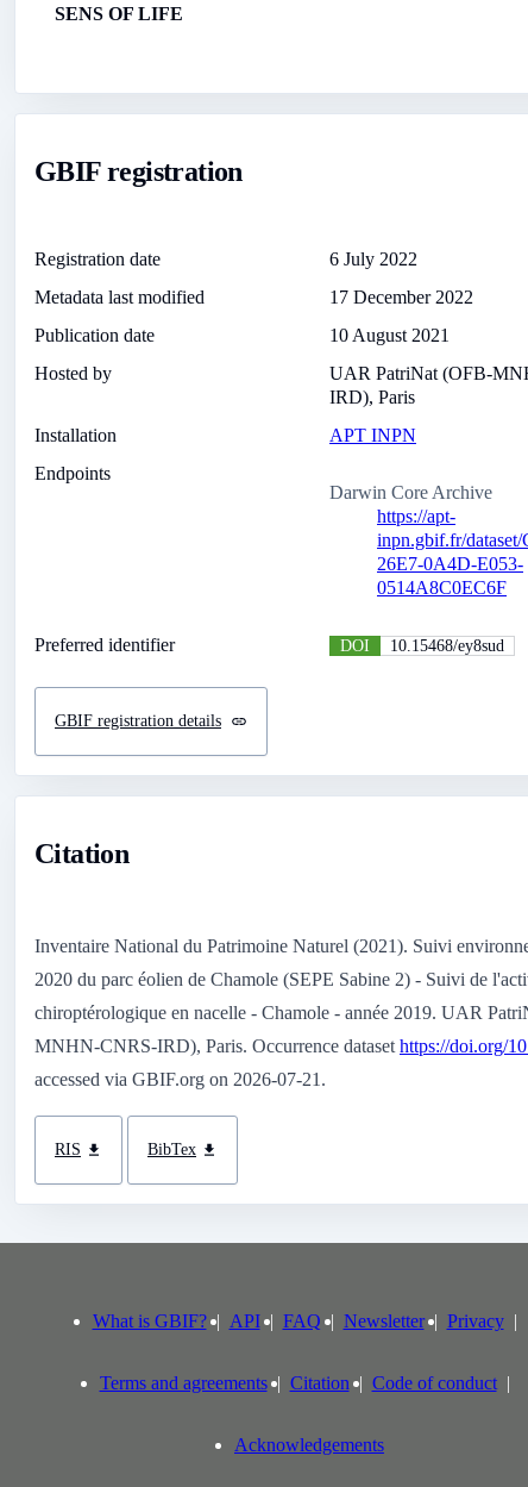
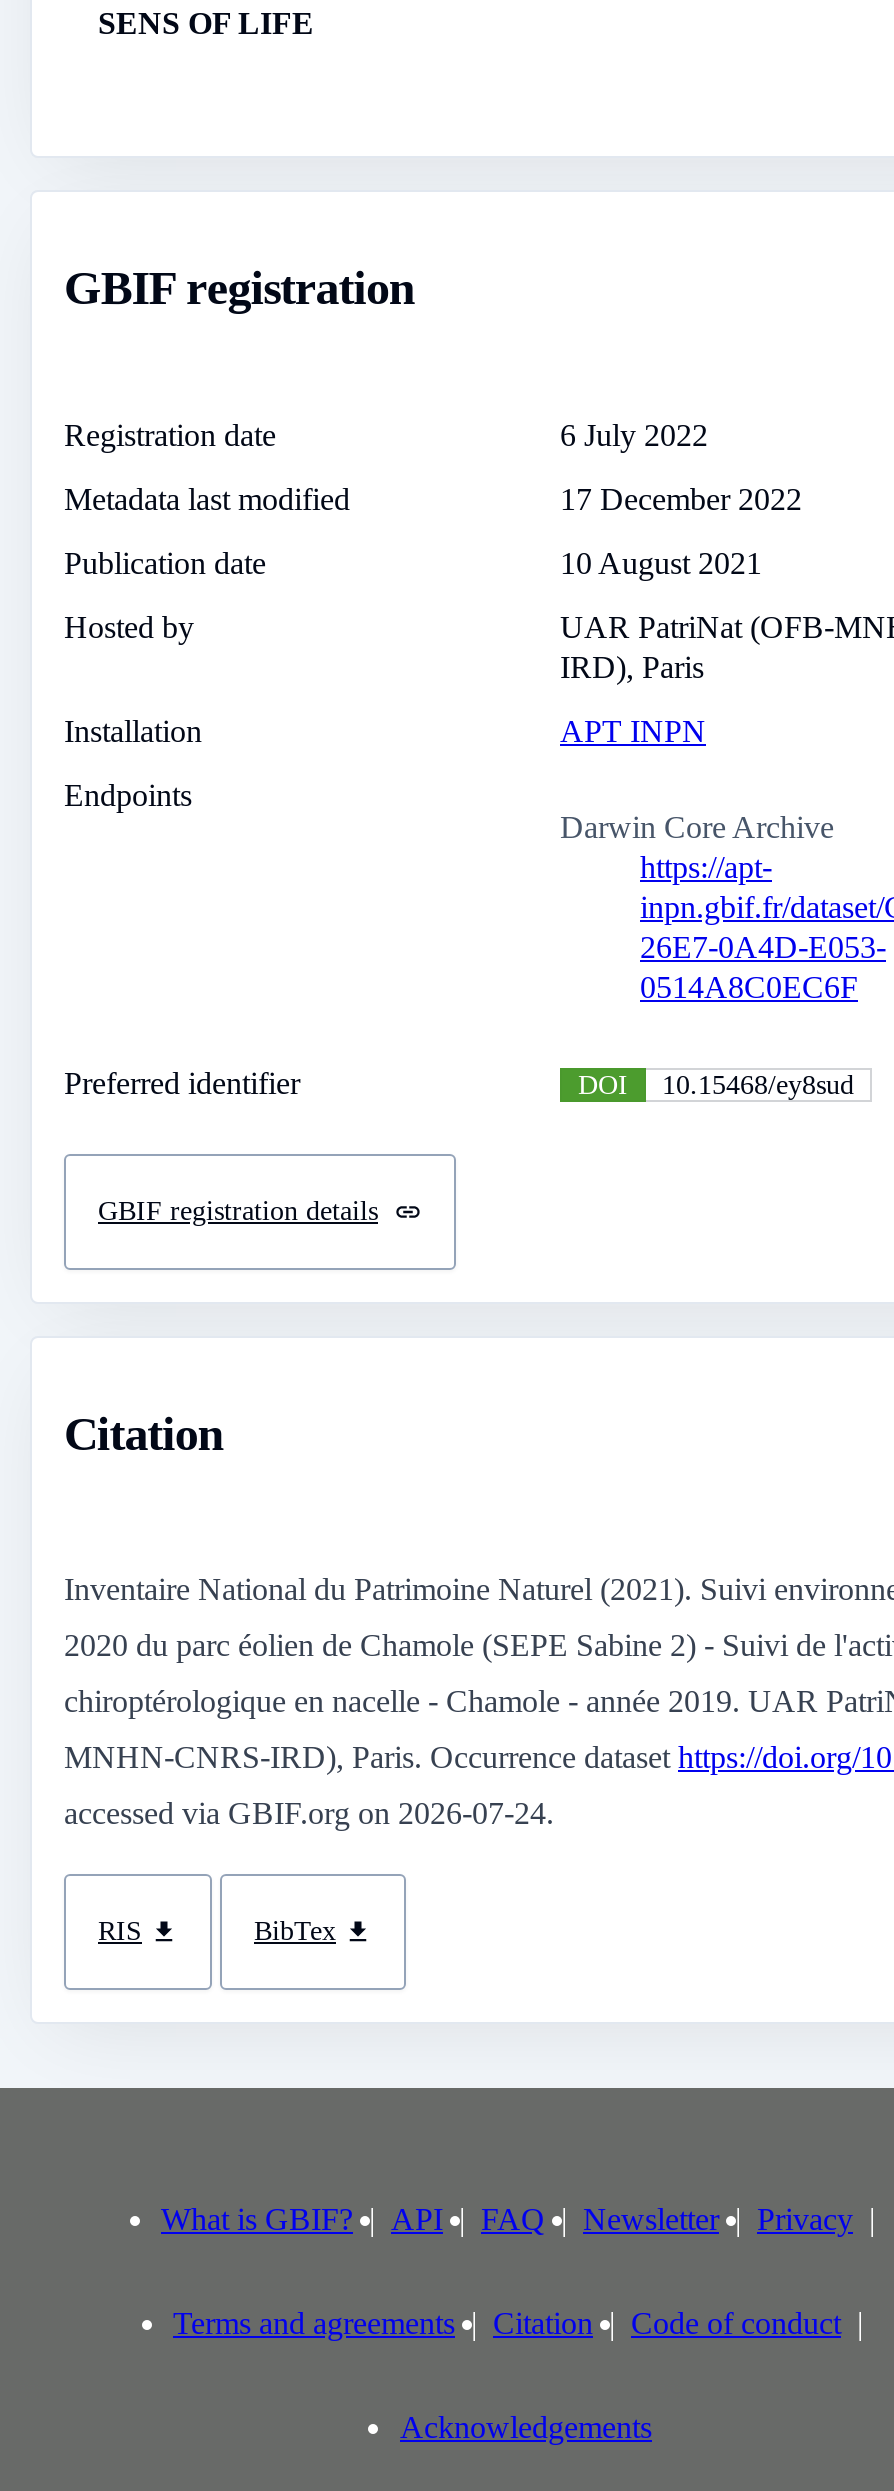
[34,1069,326,1089] accessed via GBIF.org on 2026-07-21. -> [64,1796,554,1830] accessed via GBIF.org on 2026-07-24.

